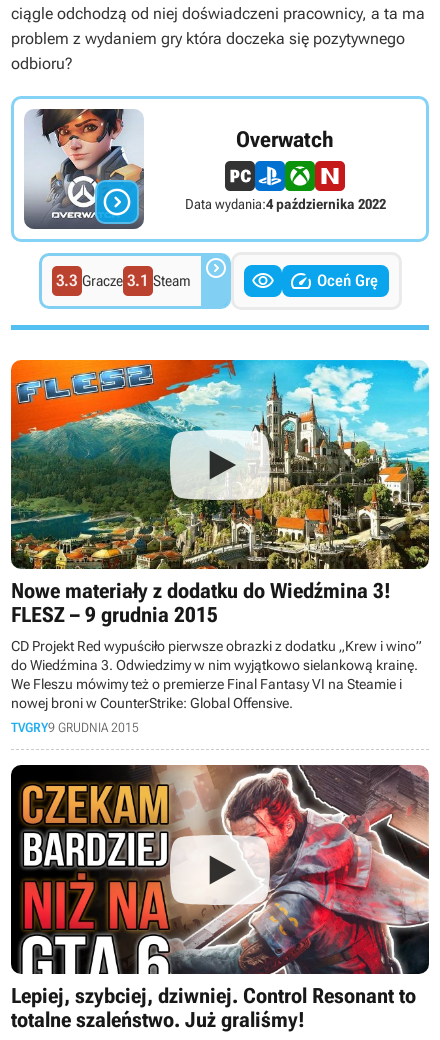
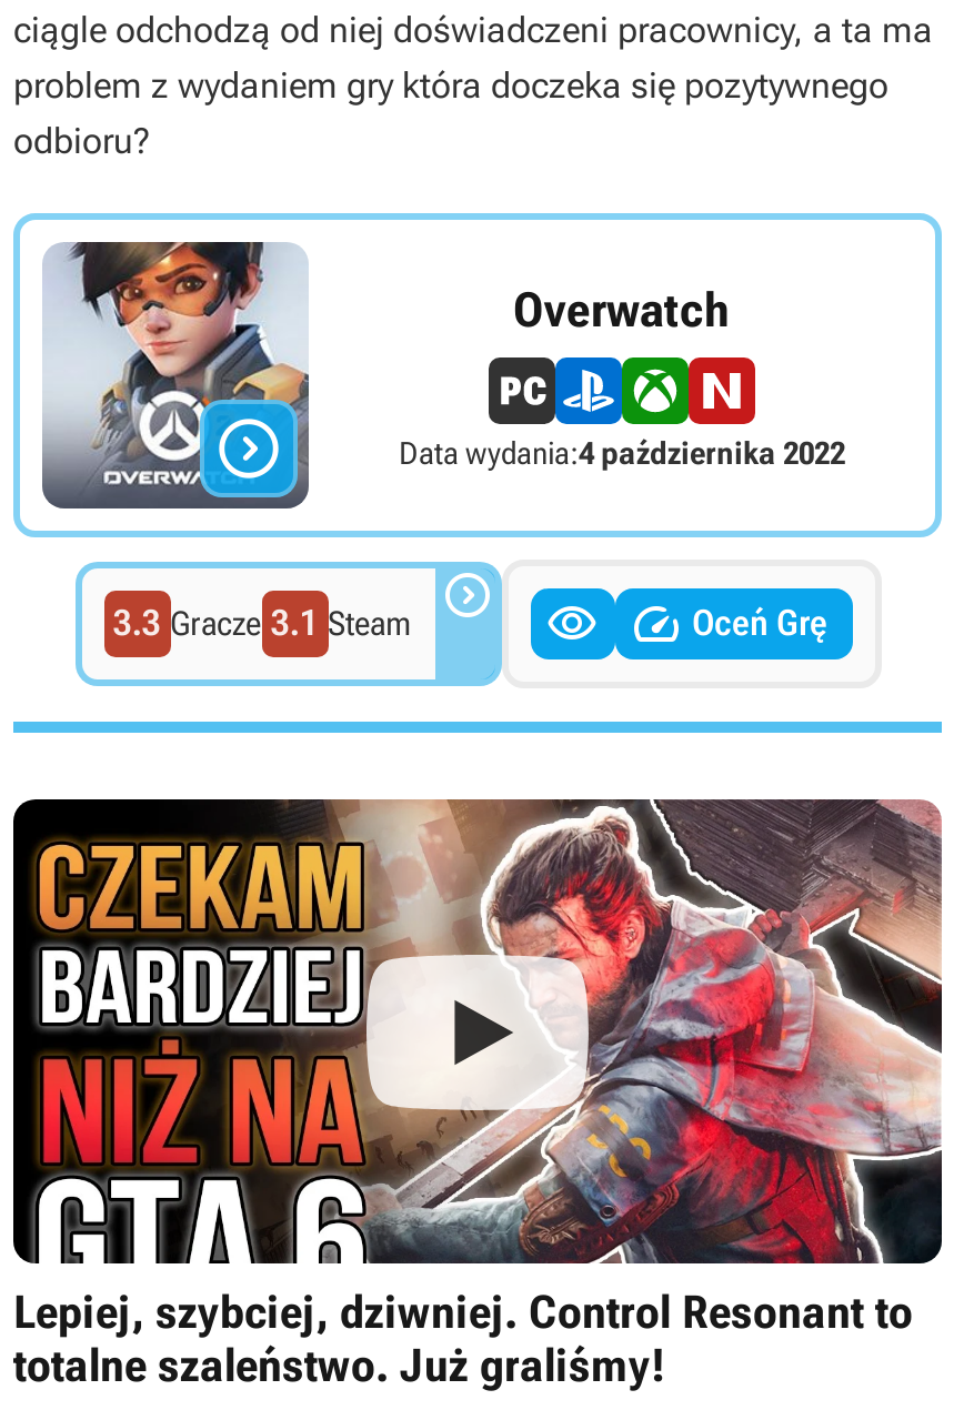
[10,359,430,735] [image] | Nowe materiały z dodatku do Wiedźmina 3! | FLESZ – 9 grudnia 2015 | CD Projekt Red wypuściło pierwsze obrazki z dodatku „Krew i wino” | do Wiedźmina 3. Odwiedzimy w nim wyjątkowo sielankową krainę. | We Fleszu mówimy też o premierze Final Fantasy VI na Steamie i | nowej broni w CounterStrike: Global Offensive. | TVGRY9 GRUDNIA 2015 -> none

